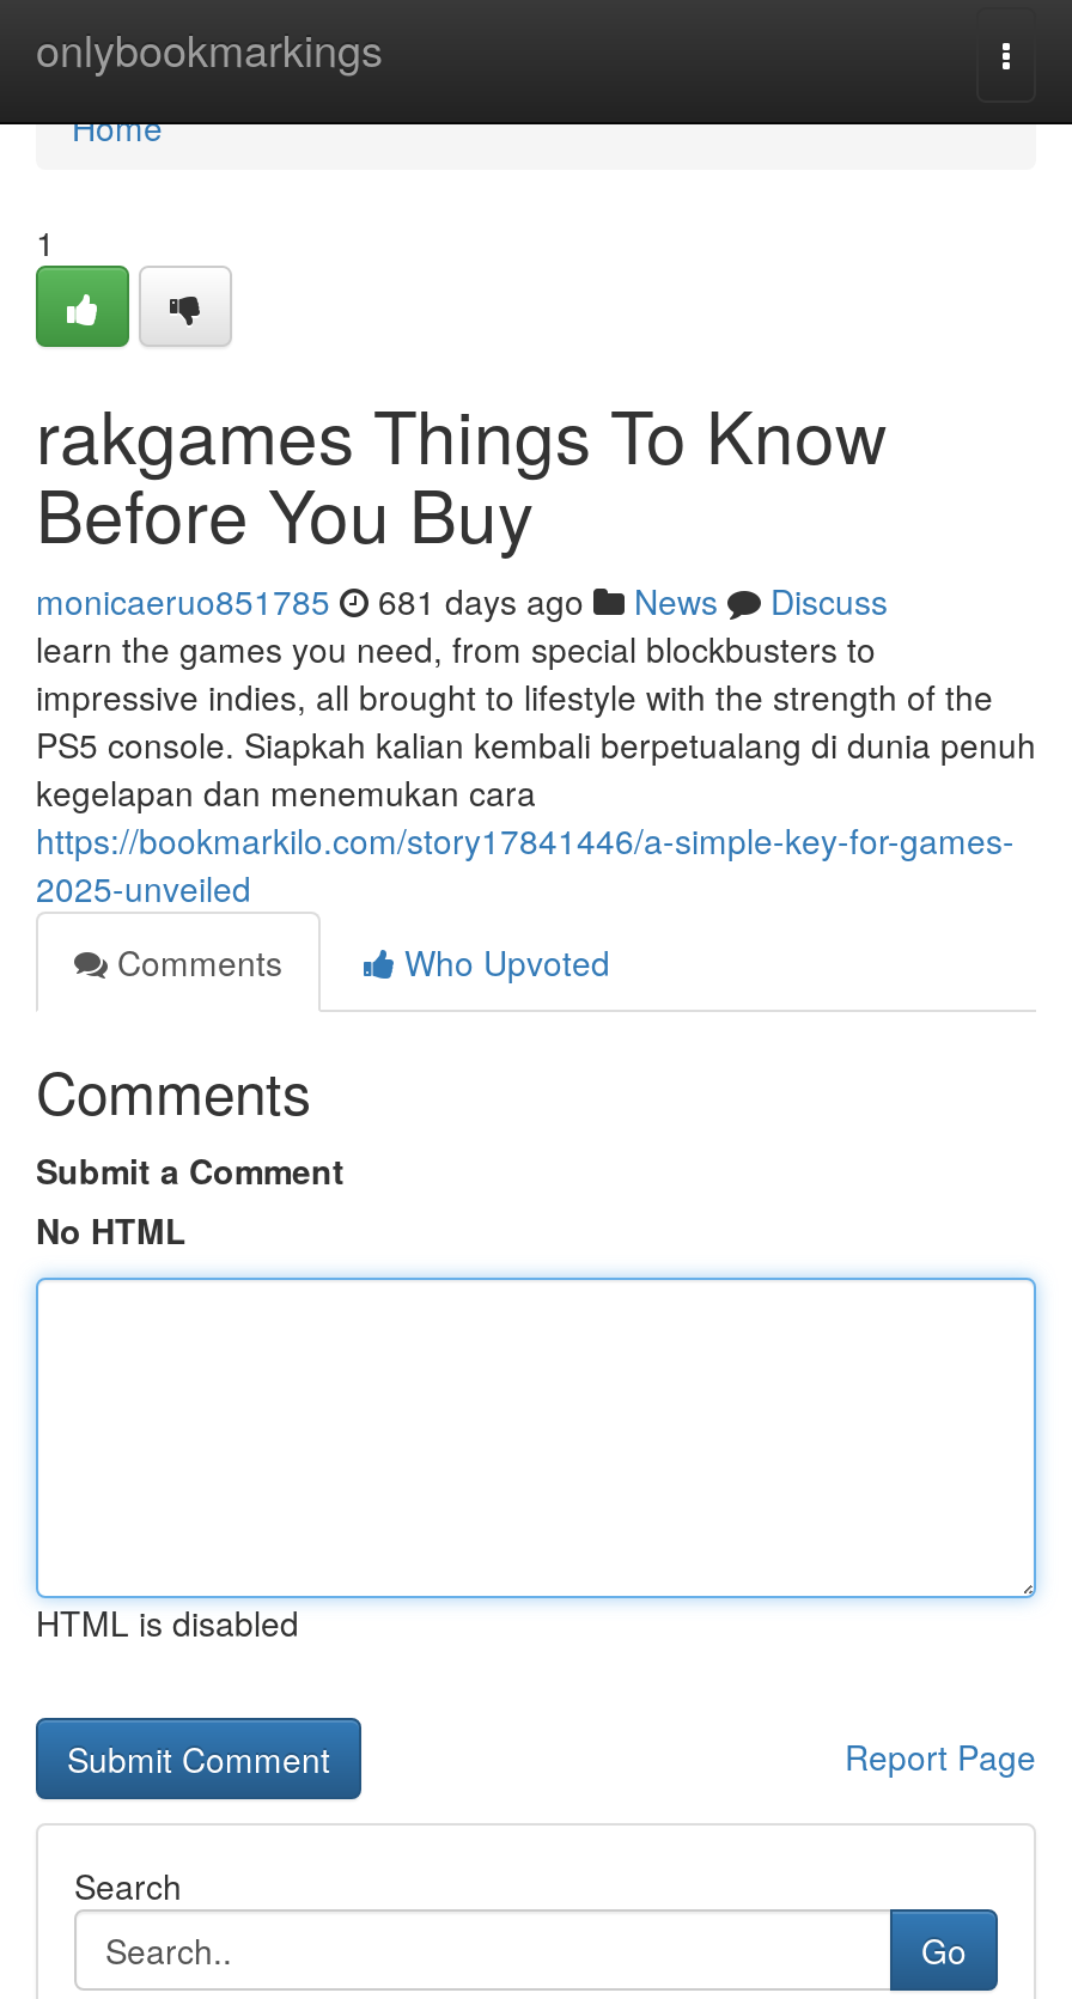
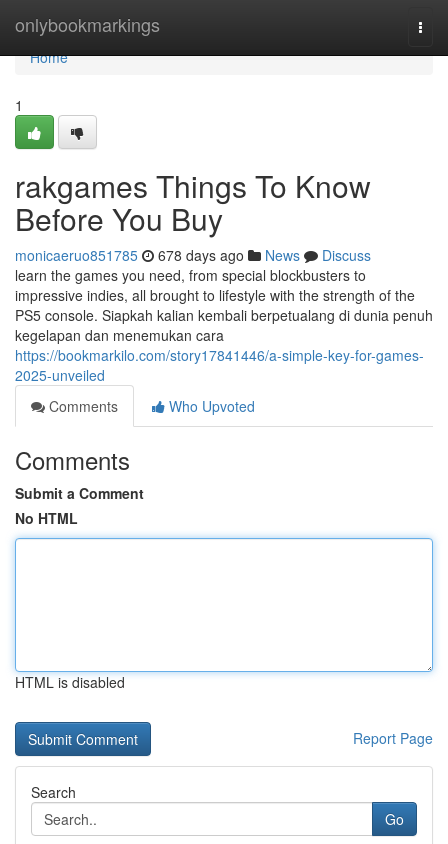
[36,577,888,624] monicaeruo851785 681 days ago News Discuss -> [15,245,371,265] monicaeruo851785 678 days ago News Discuss

